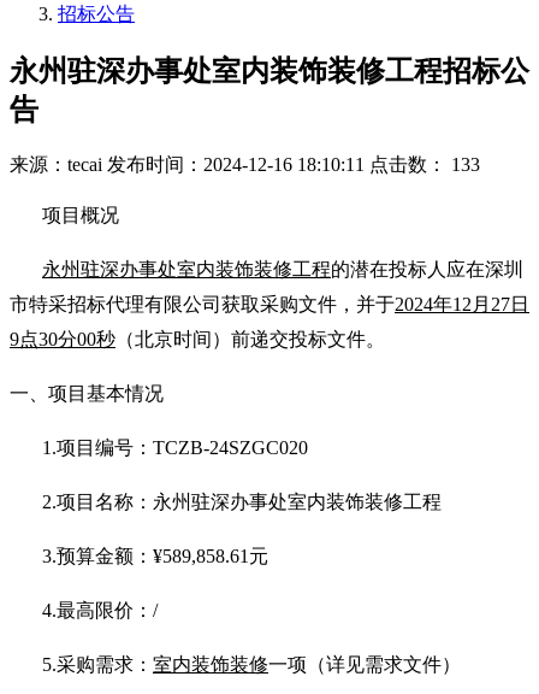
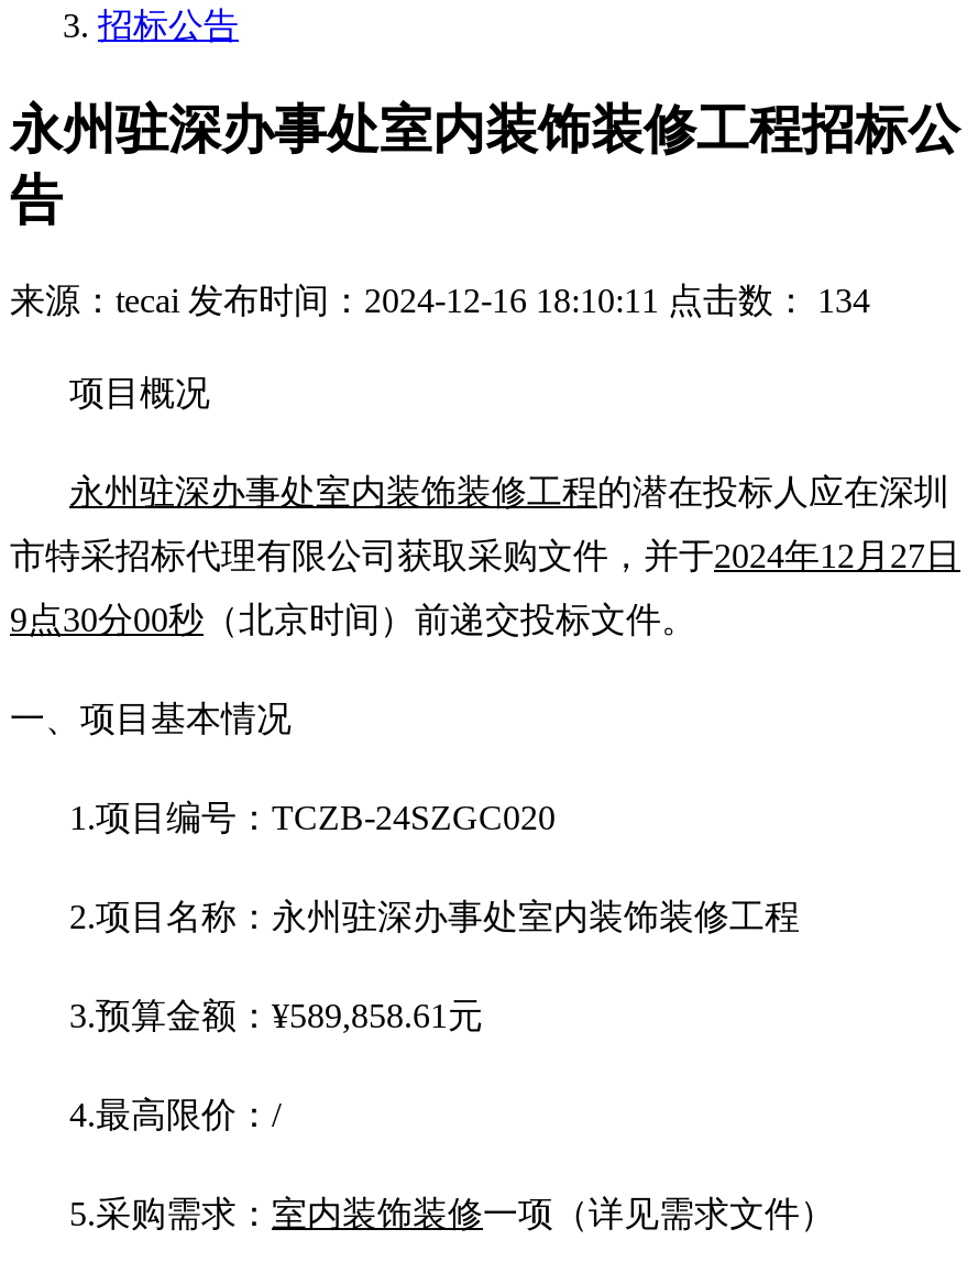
[10,154,480,174] 来源：tecai 发布时间：2024-12-16 18:10:11 点击数： 133 -> [10,281,870,318] 来源：tecai 发布时间：2024-12-16 18:10:11 点击数： 134

